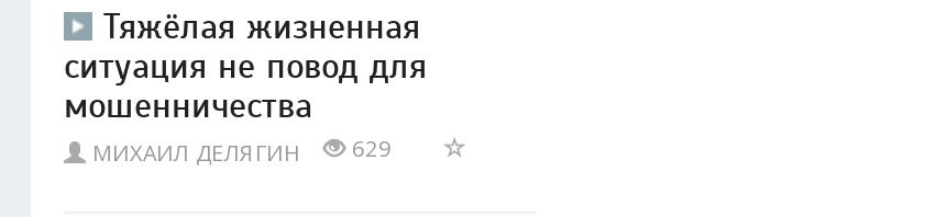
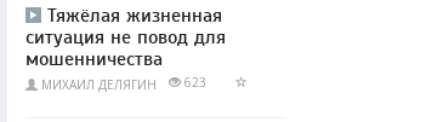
[92,133,405,168] МИХАИЛ ДЕЛЯГИН 629 -> [41,73,214,93] МИХАИЛ ДЕЛЯГИН 623

